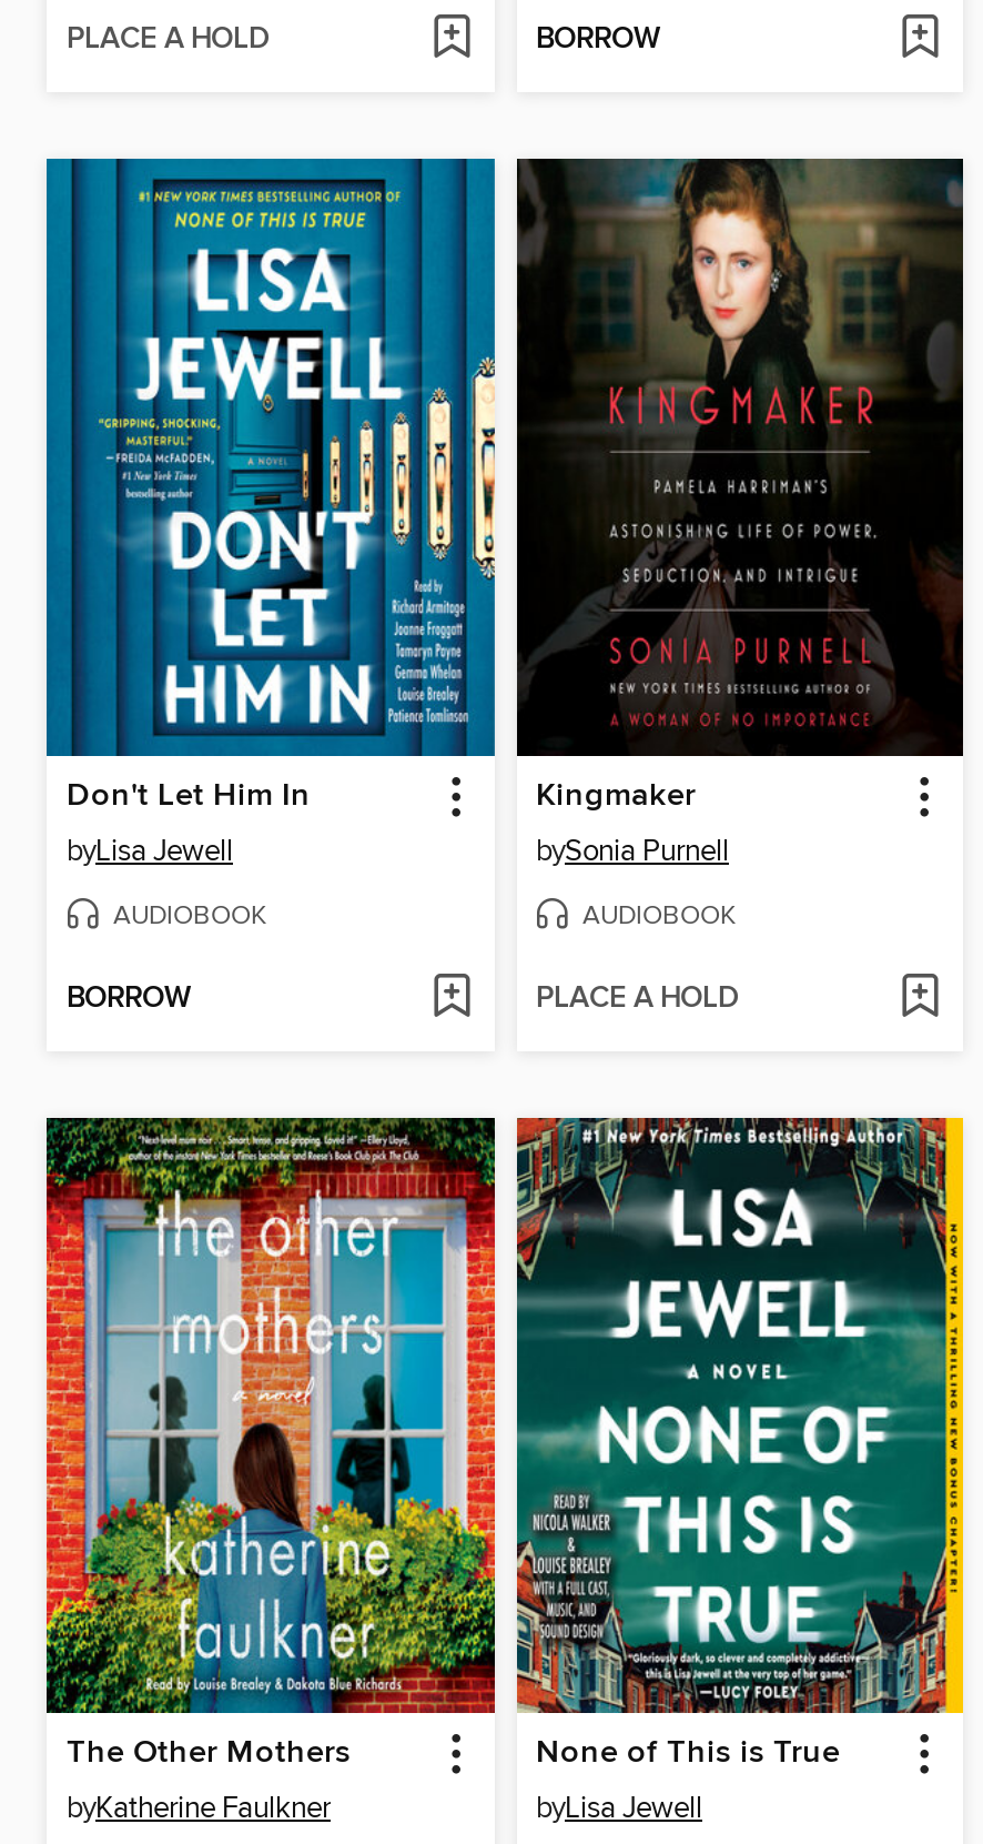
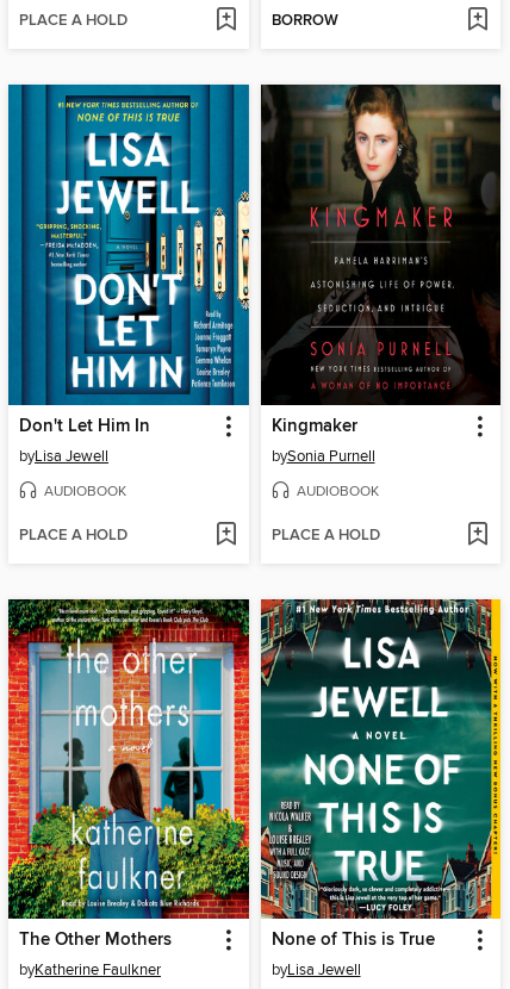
[67,979,191,1017] BORROW -> [19,525,128,545] PLACE A HOLD

